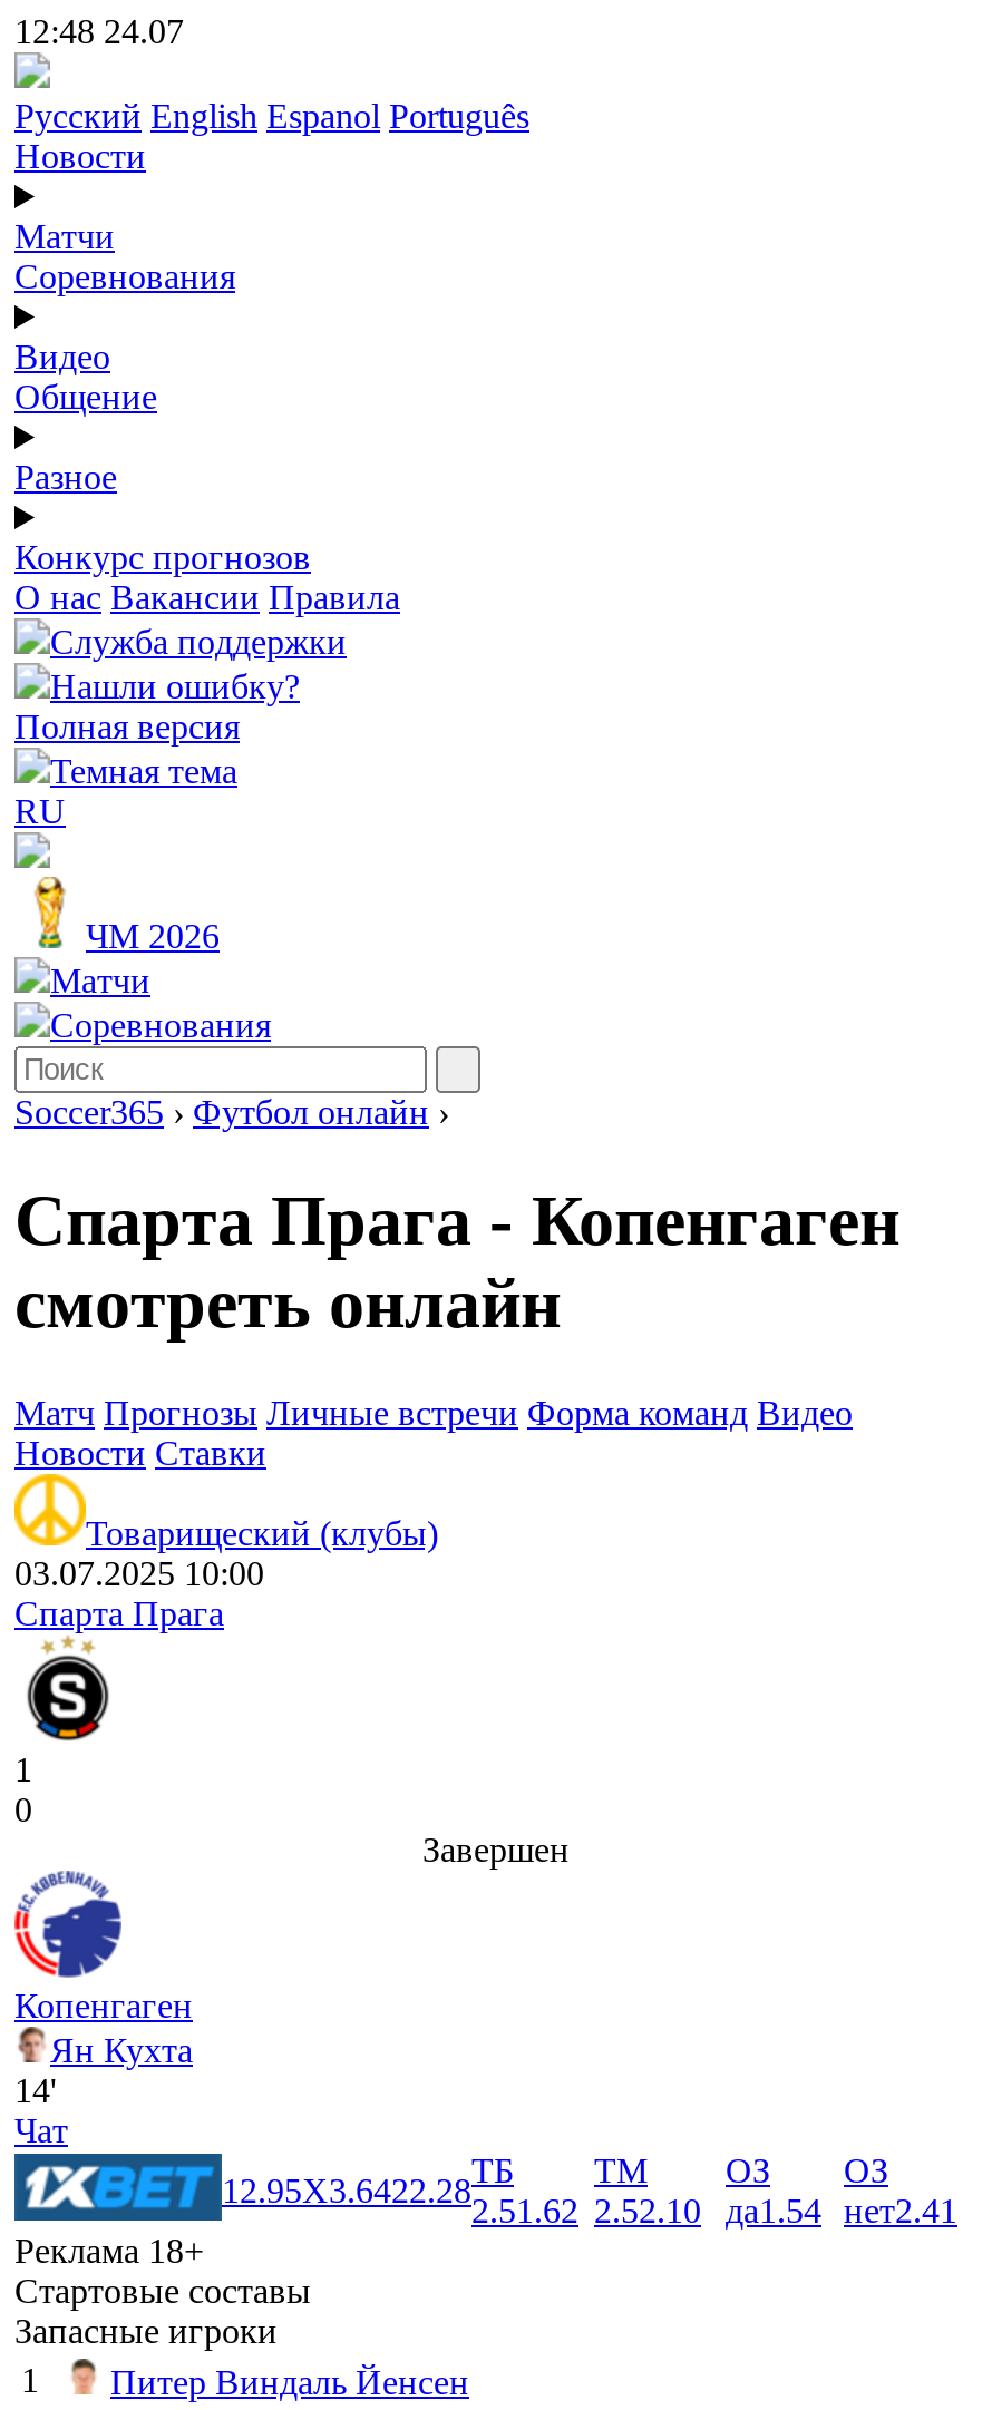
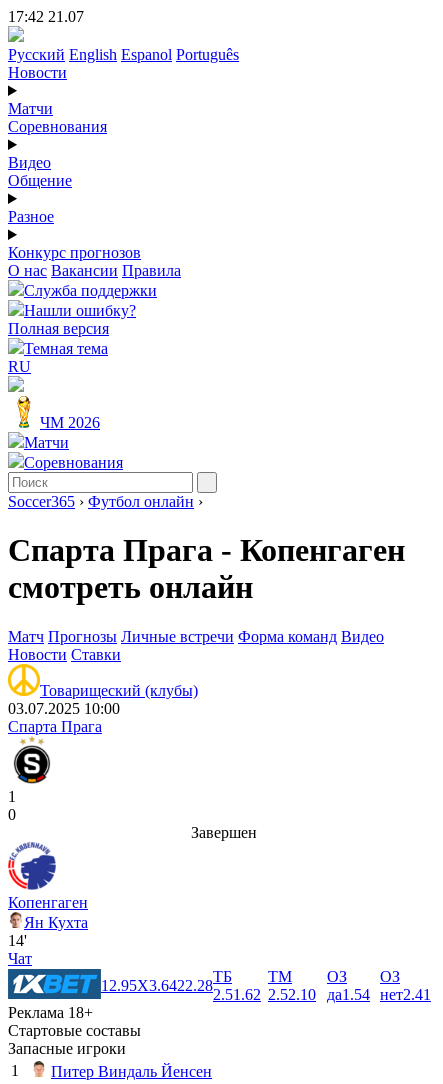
[14,12,184,50] 12:48 24.07 -> [8,8,84,25] 17:42 21.07

